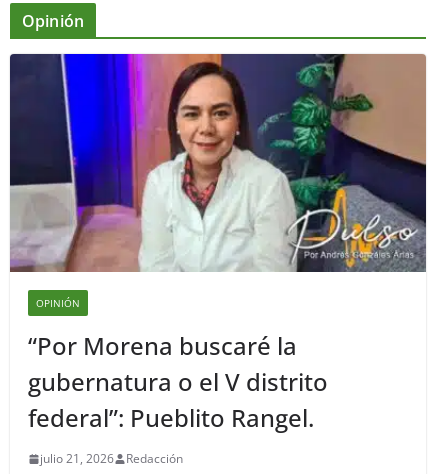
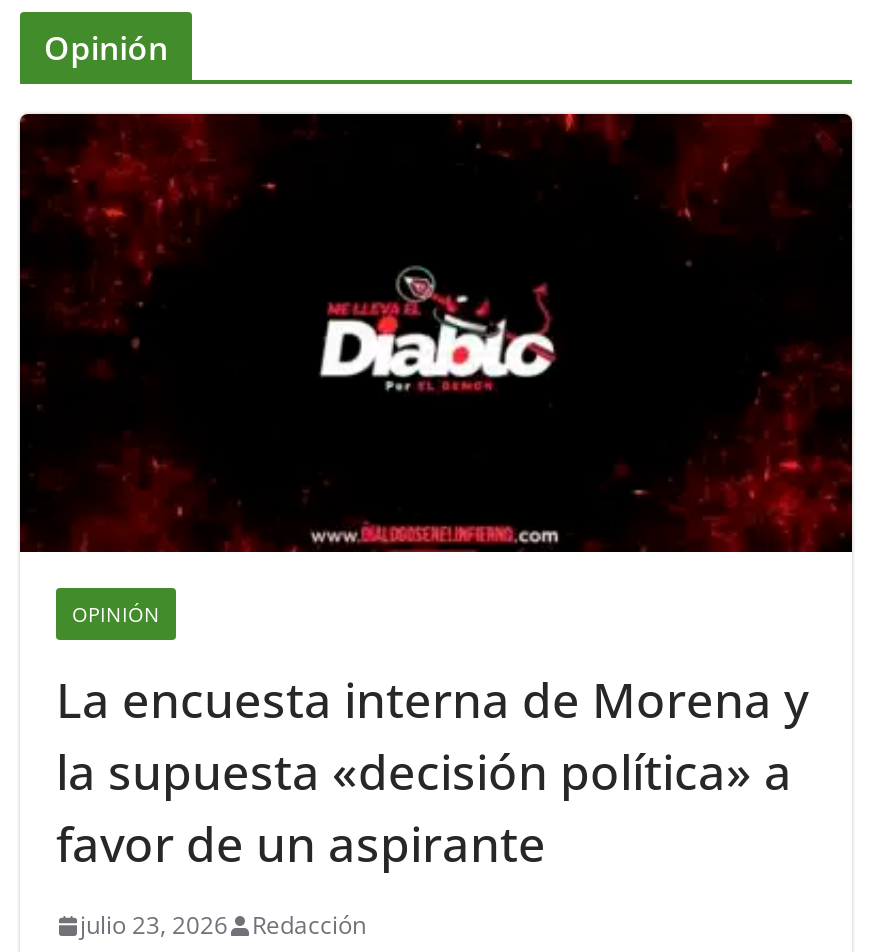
[9,53,427,273] [image] -> [18,111,854,555] [image]
[28,329,328,434] “Por Morena buscaré la | gubernatura o el V distrito | federal”: Pueblito Rangel. -> [56,666,808,876] La encuesta interna de Morena y | la supuesta «decisión política» a | favor de un aspirante
[40,450,183,467] julio 21, 2026 Redacción -> [80,908,366,942] julio 23, 2026 Redacción

